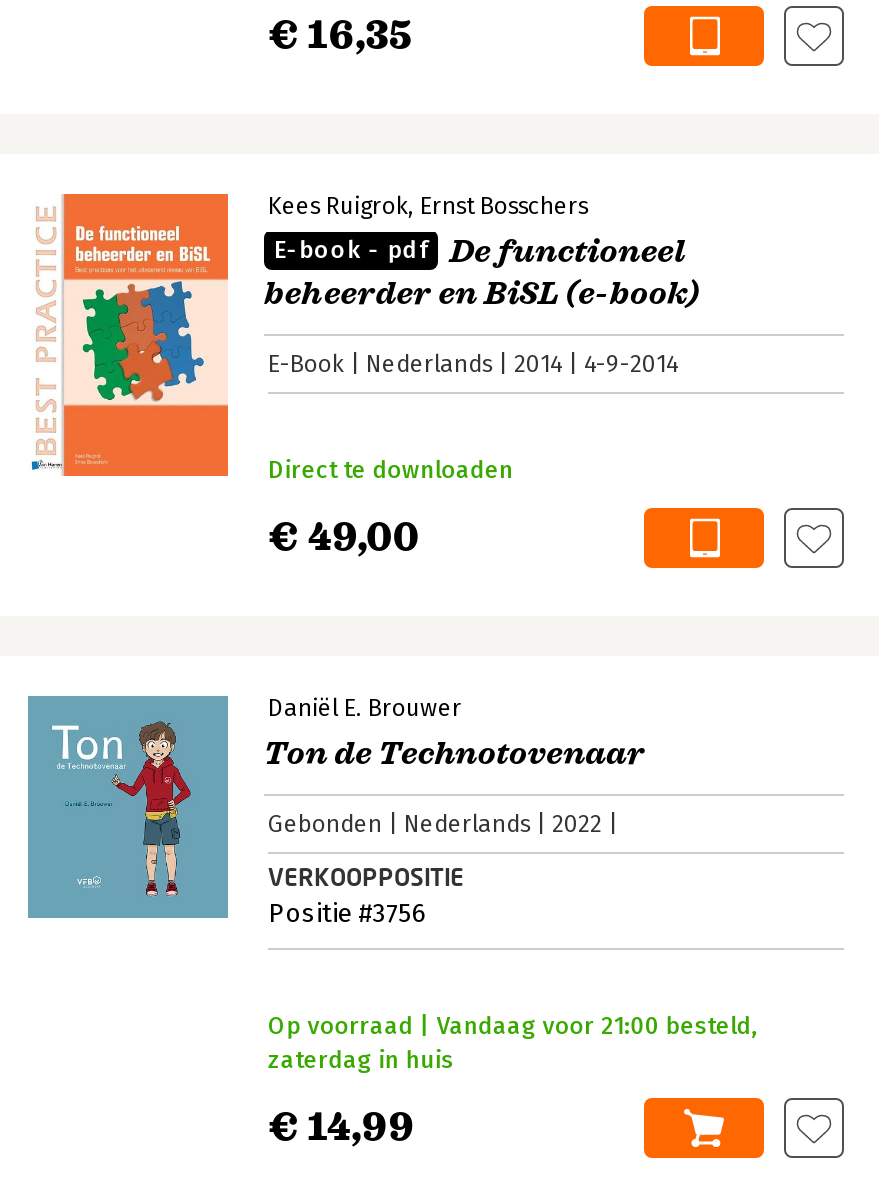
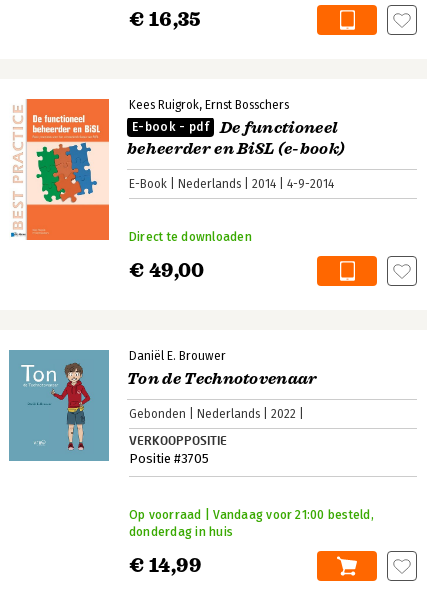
[268,897,426,927] Positie #3756 -> [129,451,209,466] Positie #3705
[268,1045,454,1073] zaterdag in huis -> [129,525,233,539] donderdag in huis

